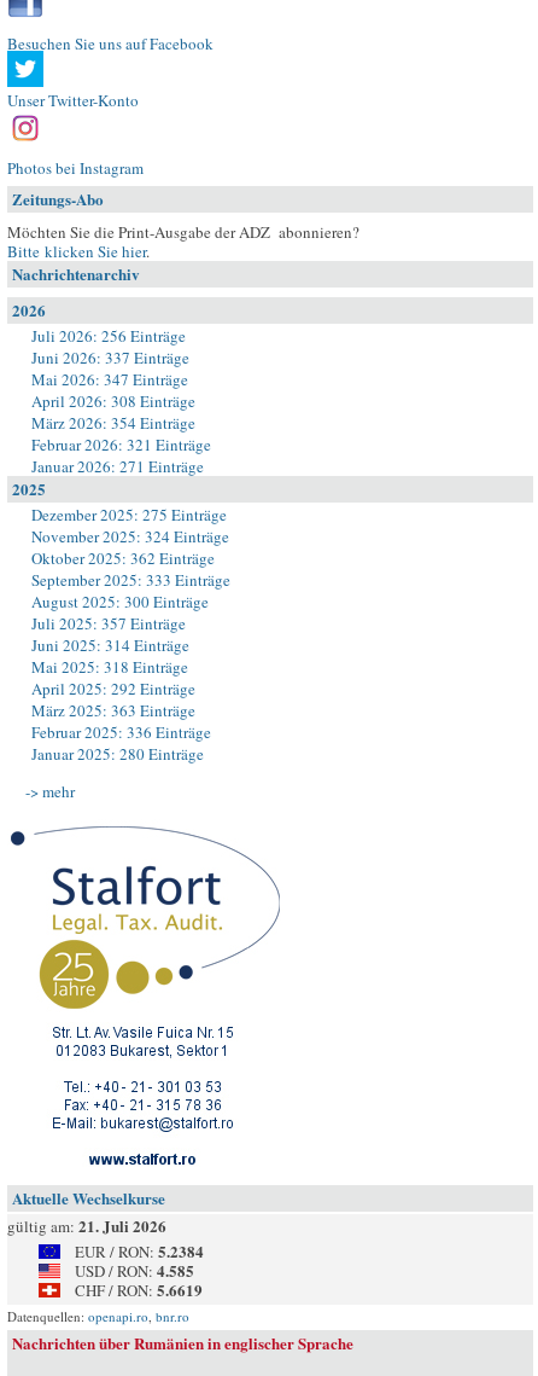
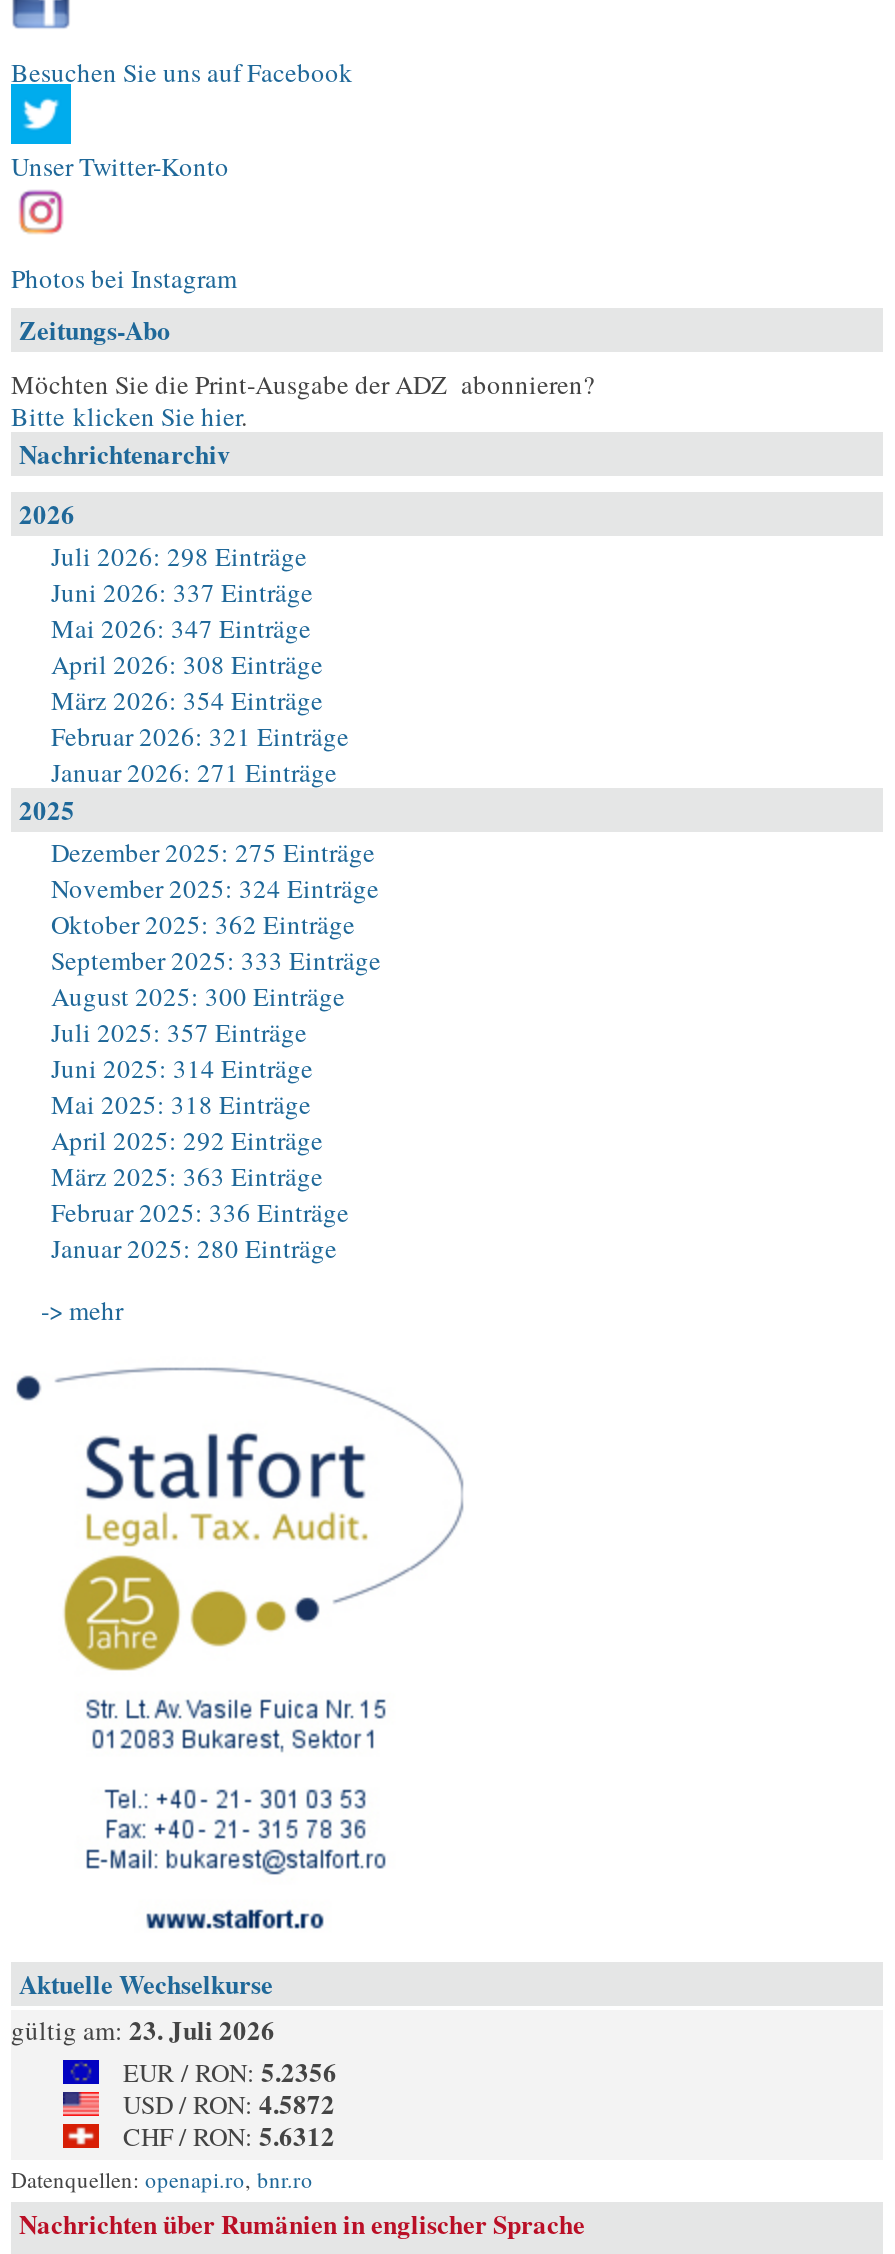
[31,325,186,347] Juli 2026: 256 Einträge -> [51,538,307,574] Juli 2026: 298 Einträge
[7,1214,166,1237] gültig am: 21. Juli 2026 -> [11,2010,275,2048] gültig am: 23. Juli 2026
[75,1239,204,1262] EUR / RON: 5.2384 -> [123,2052,337,2090] EUR / RON: 5.2356
[75,1259,194,1282] USD / RON: 4.585 -> [123,2084,335,2122] USD / RON: 4.5872
[75,1278,203,1301] CHF / RON: 5.6619 -> [123,2116,335,2154] CHF / RON: 5.6312

